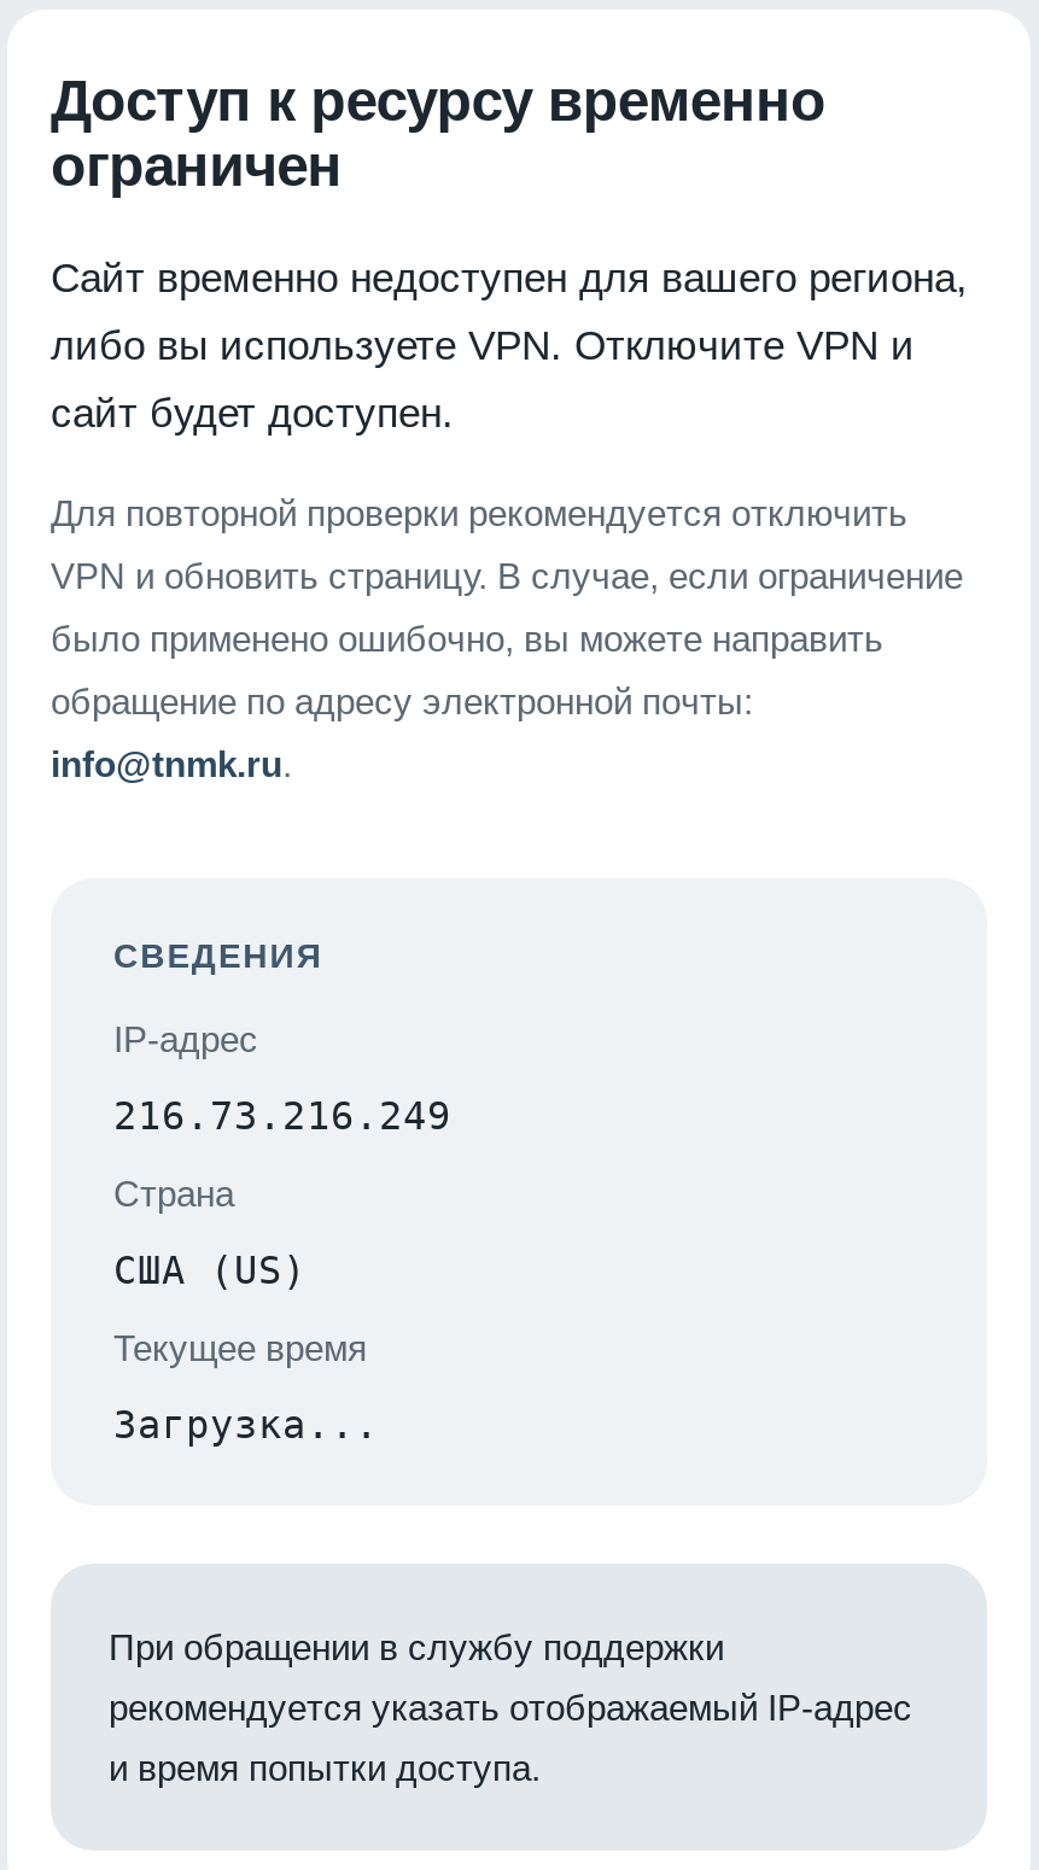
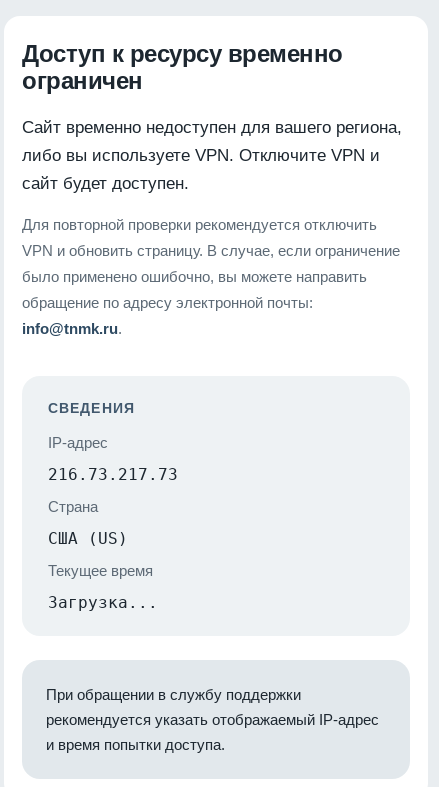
[113,1092,451,1138] 216.73.216.249 -> [48,464,178,483] 216.73.217.73

